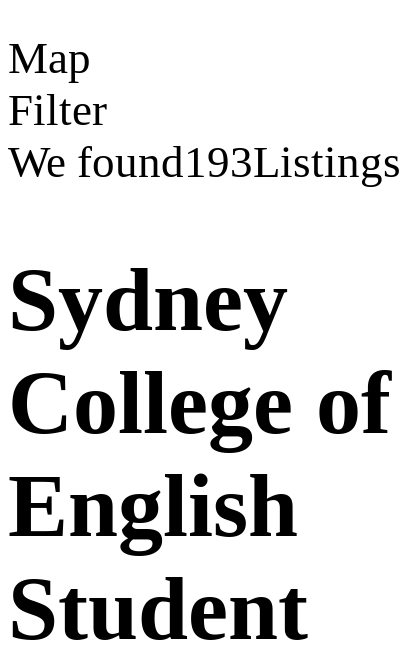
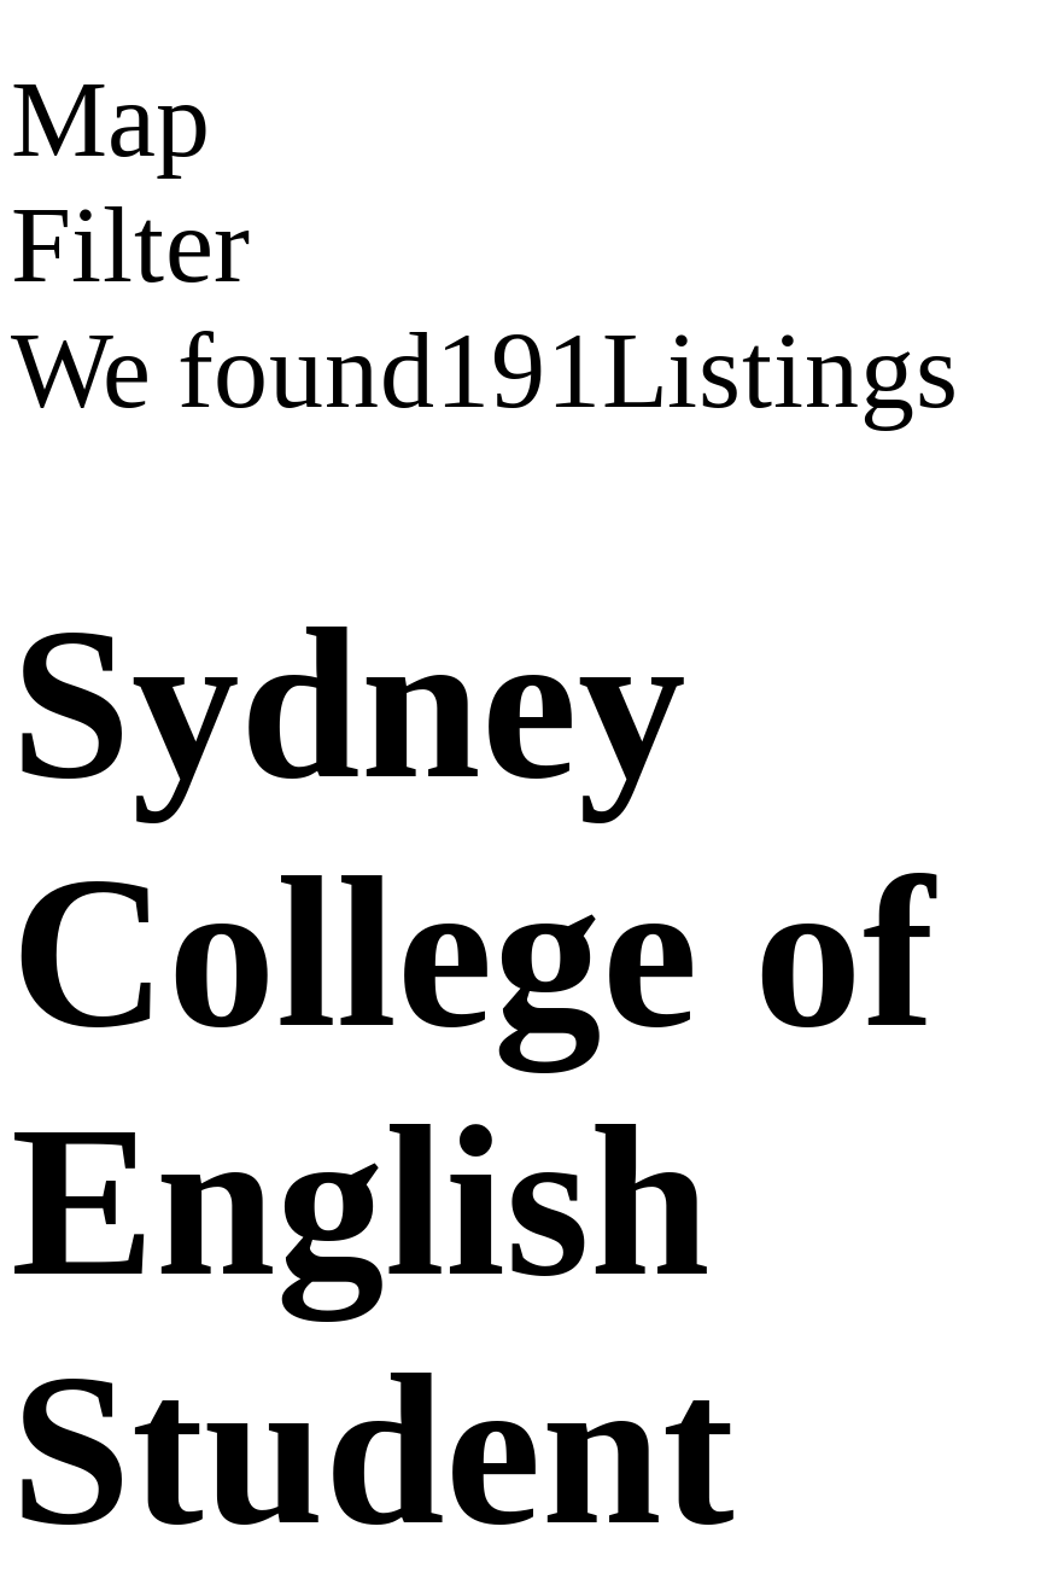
[8,137,401,187] We found193 Listings -> [11,309,959,430] We found191 Listings

